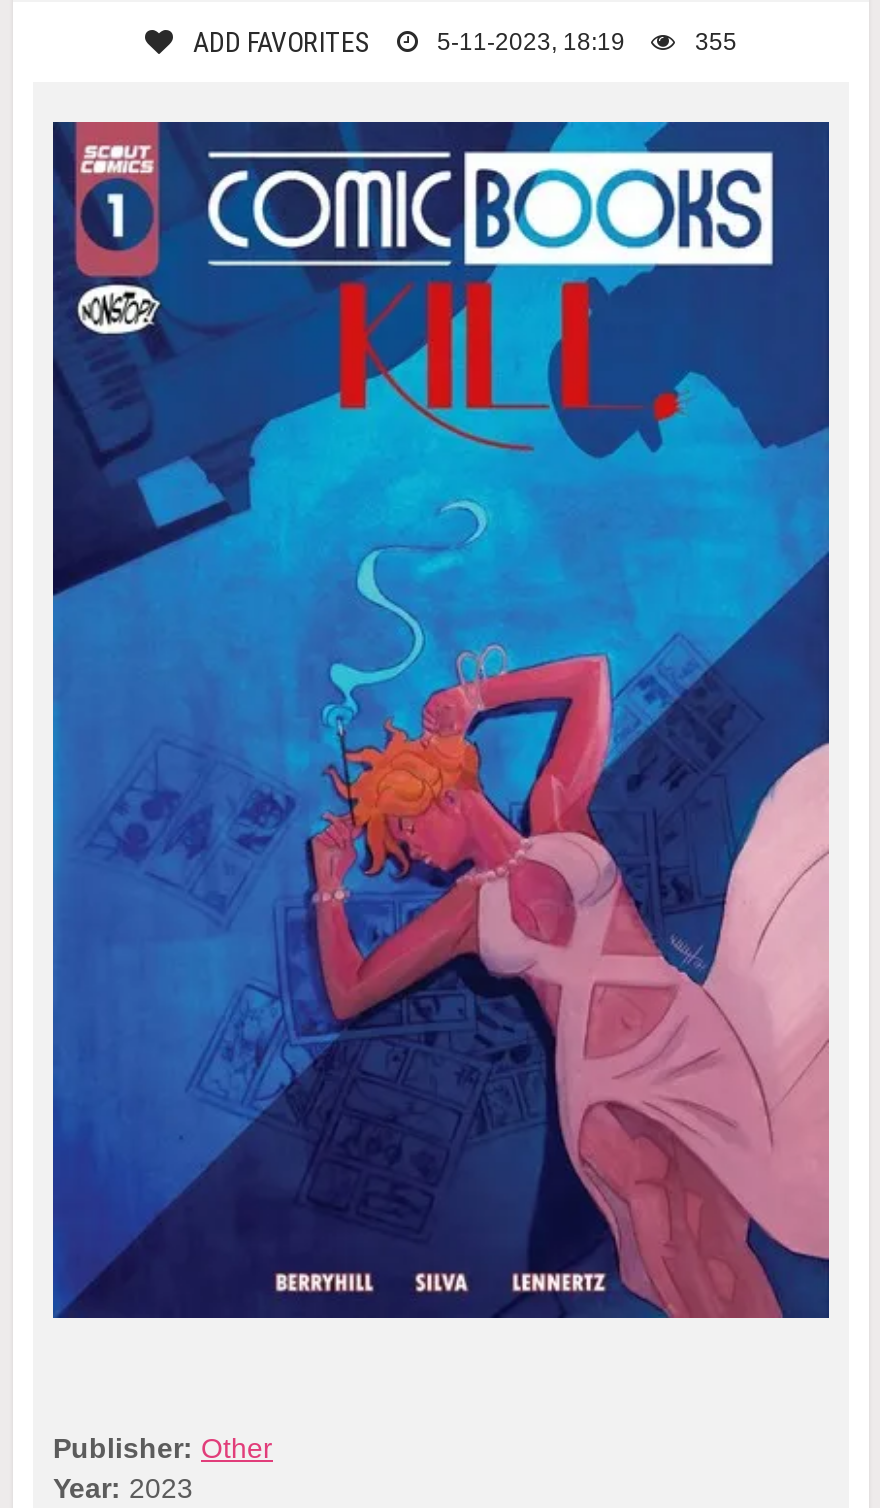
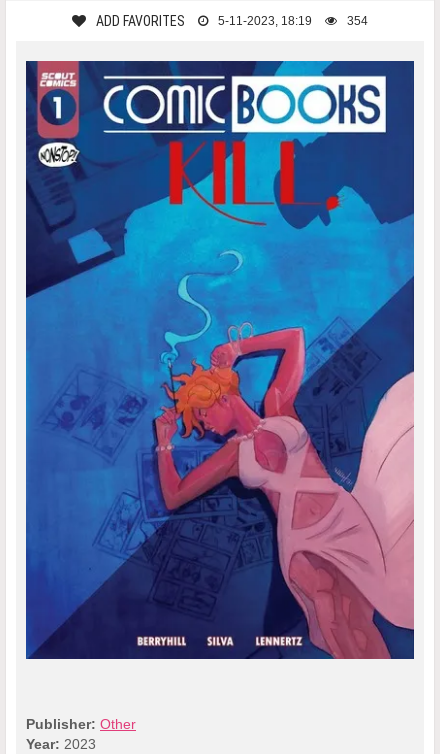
[695,28,737,56] 355 -> [347,14,368,28] 354

